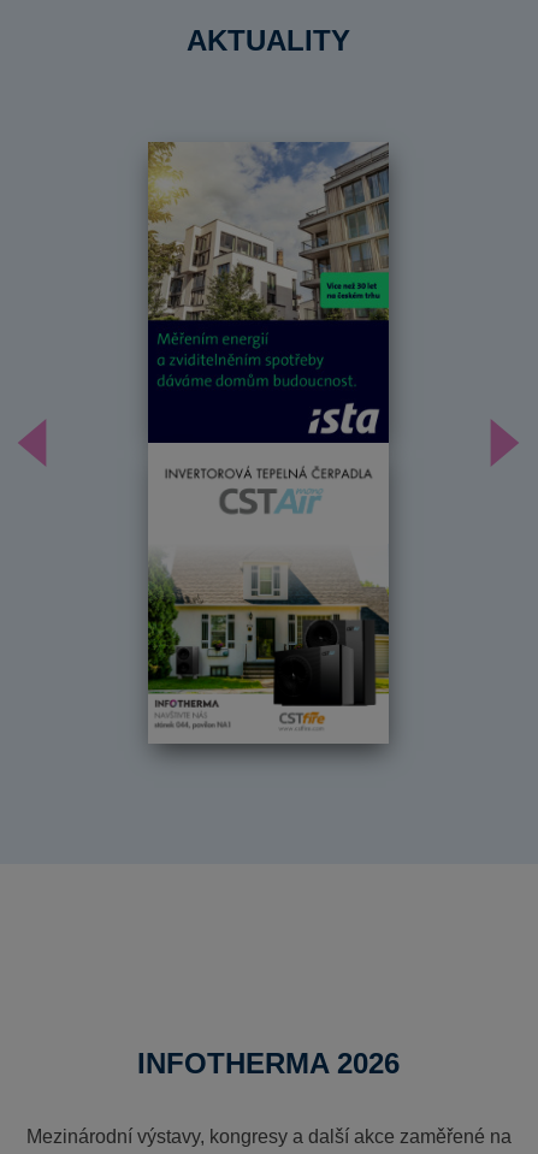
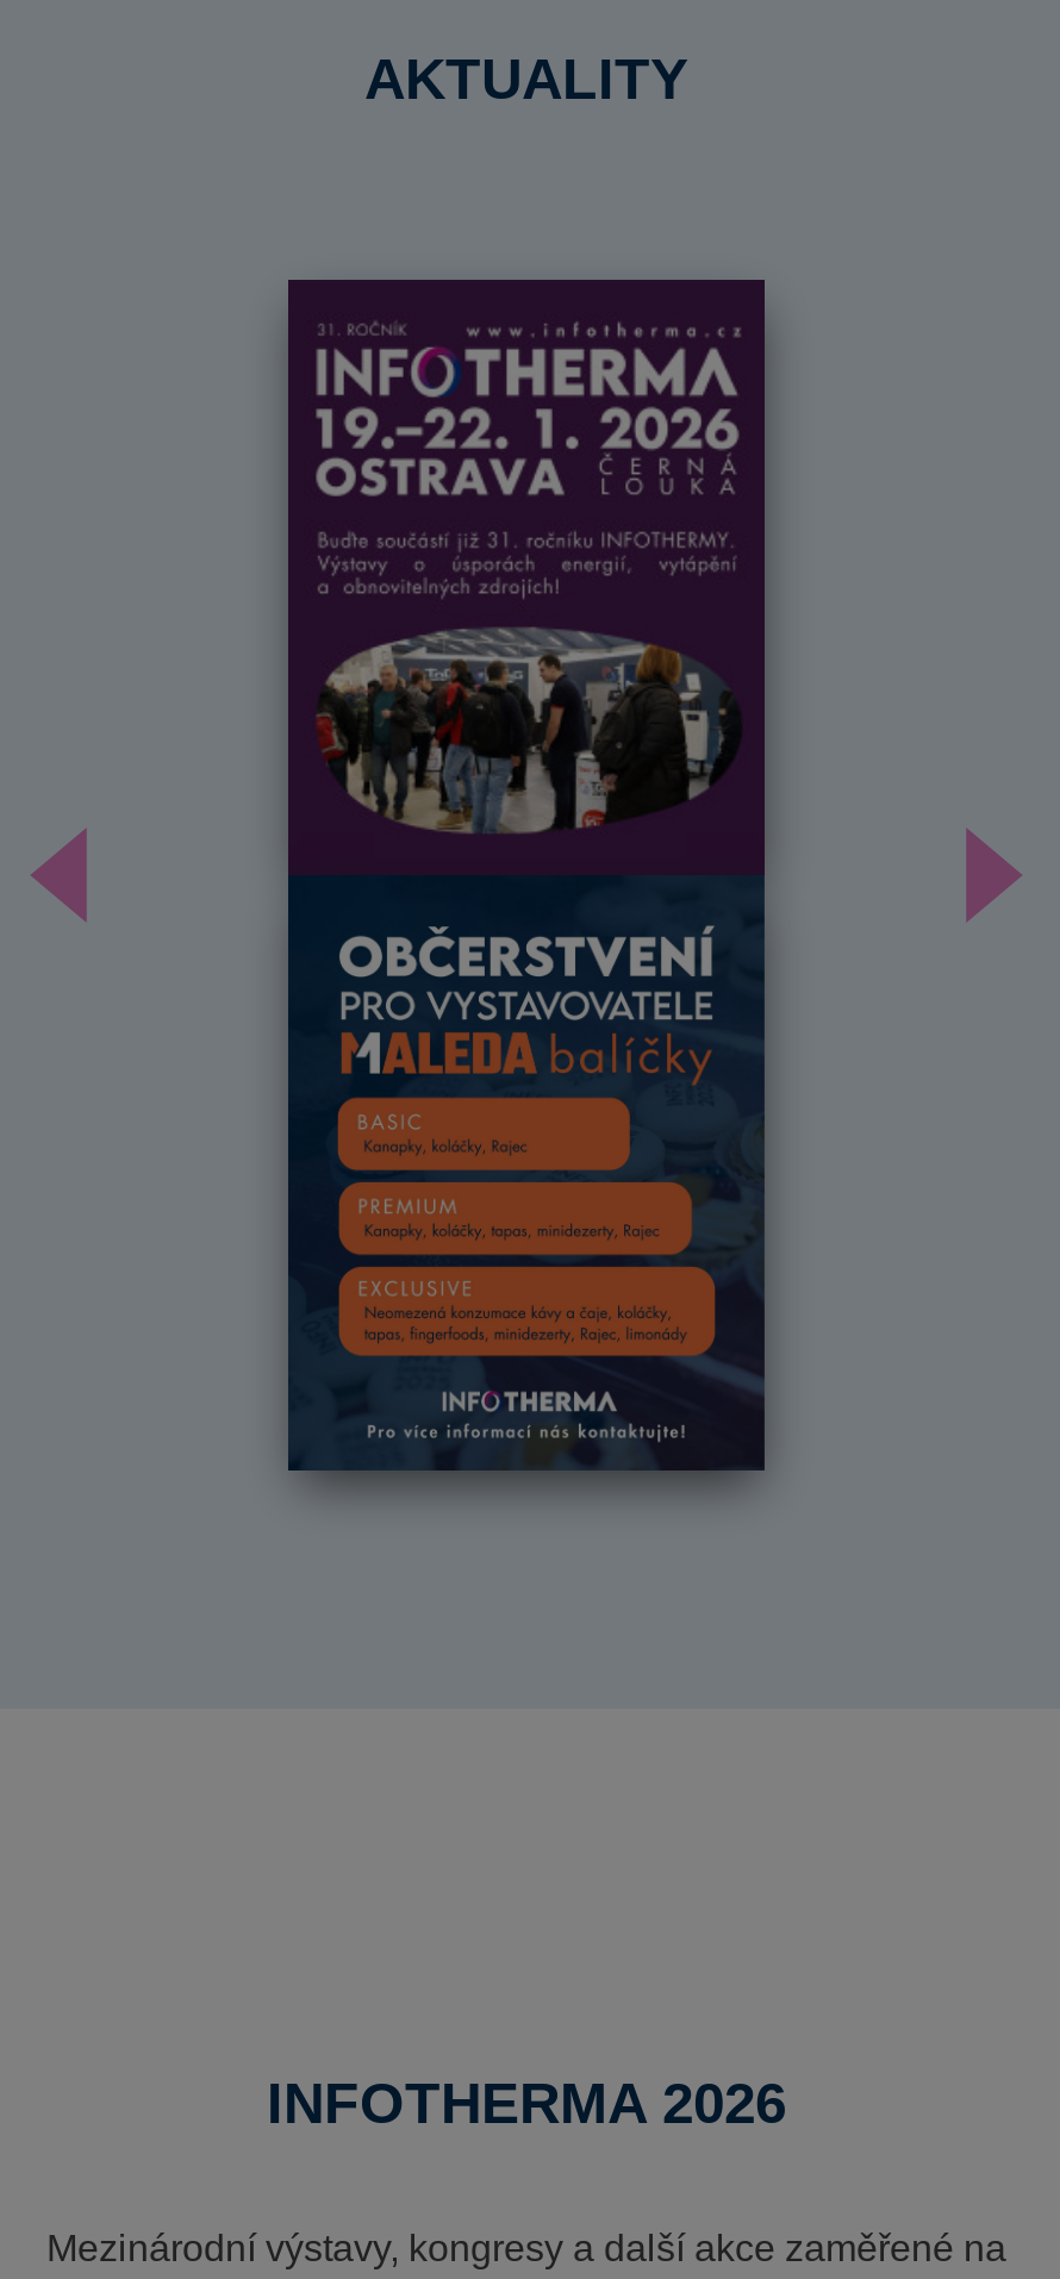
[147,141,390,745] [image] -> [286,277,767,1473] [image]

